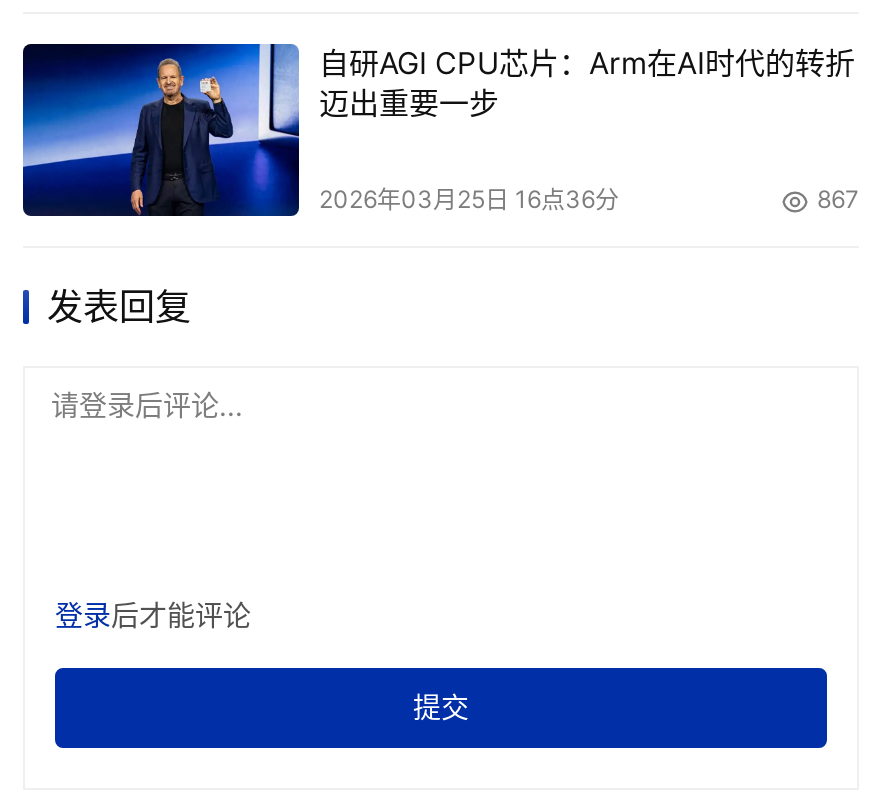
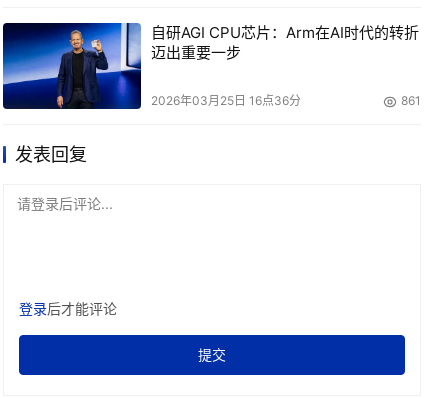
[817,185,859,215] 867 -> [401,93,421,108] 861

